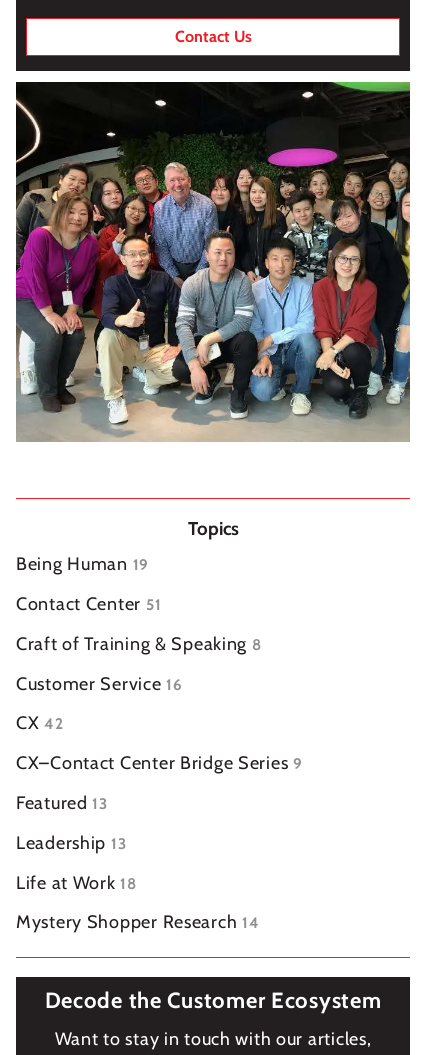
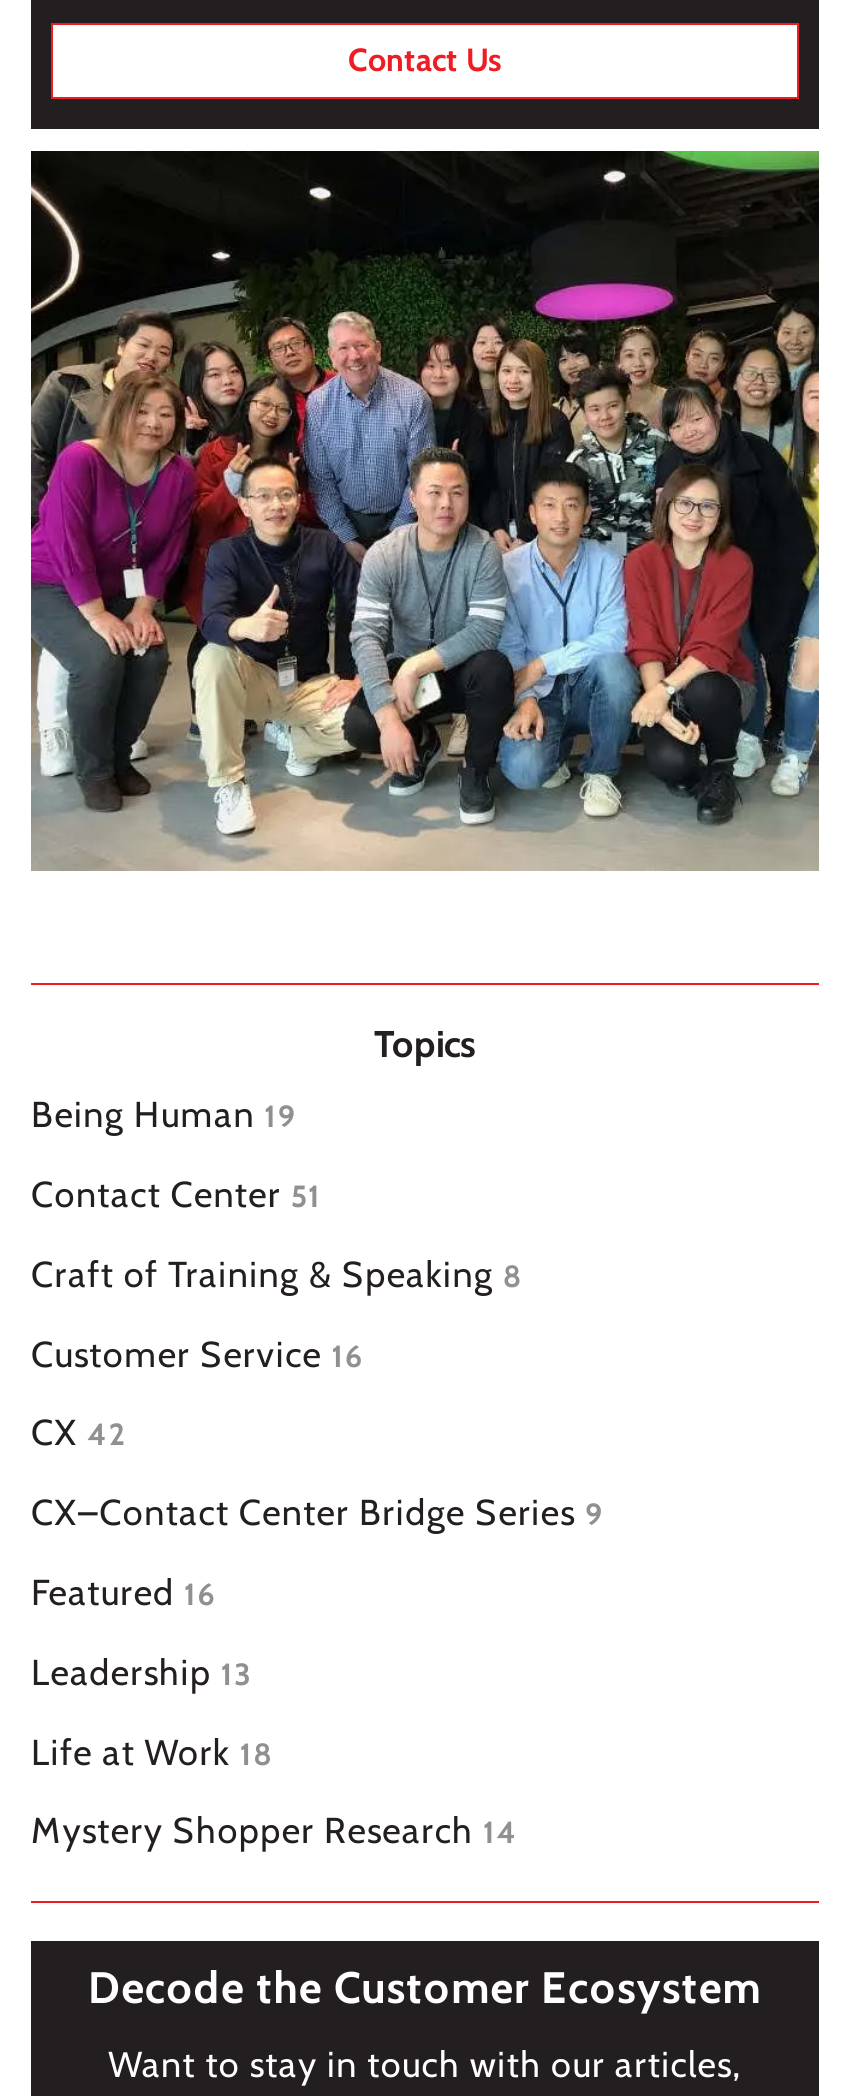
[16,792,108,814] Featured 13 -> [31,1571,217,1615] Featured 16

